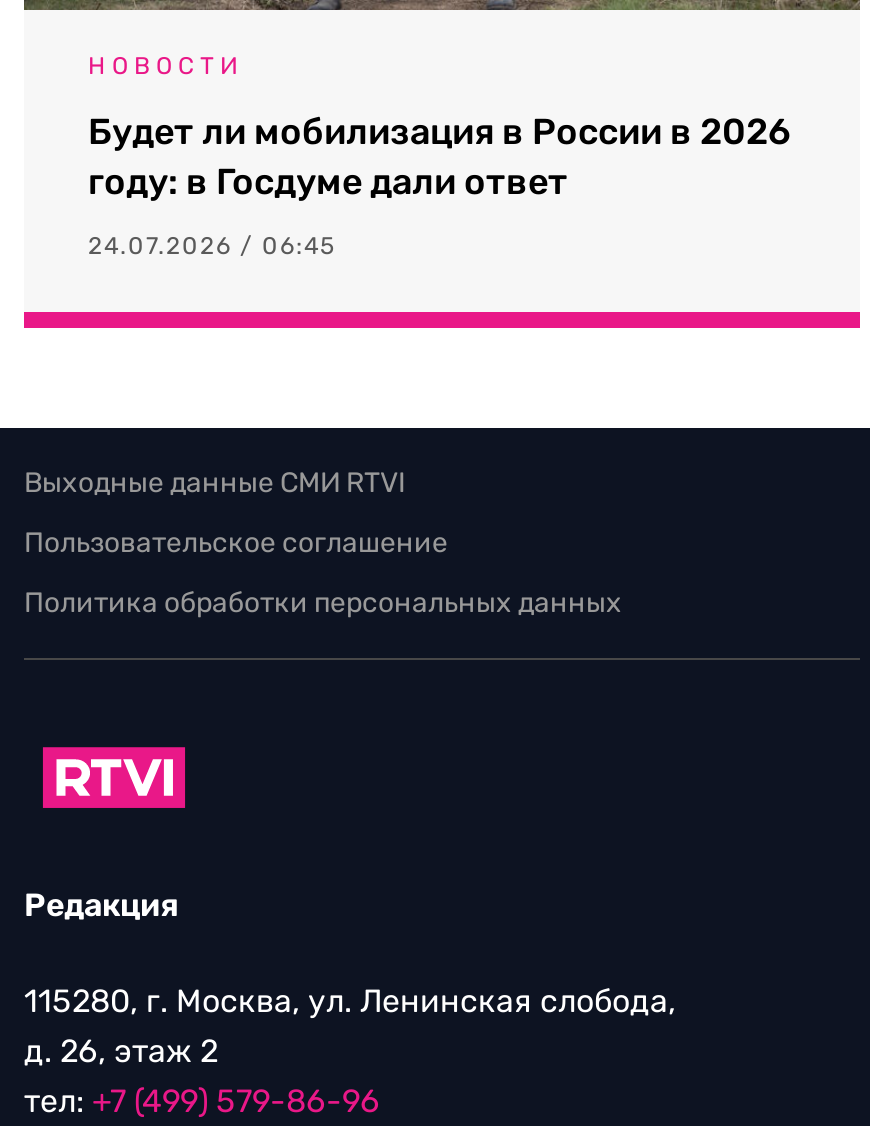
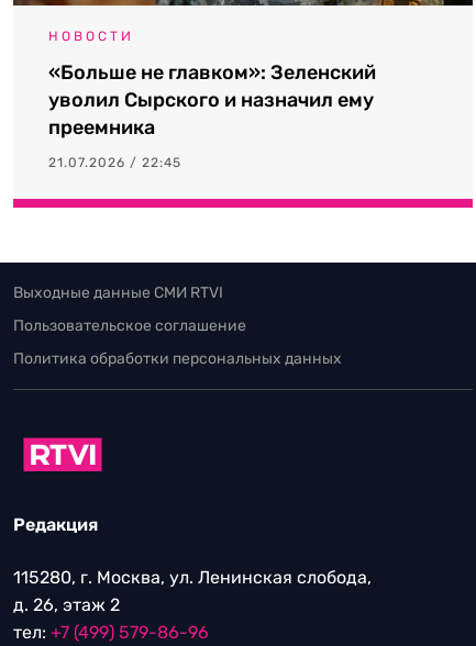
[88,110,790,204] Будет ли мобилизация в России в 2026 | году: в Госдуме дали ответ -> [48,61,376,140] «Больше не главком»: Зеленский | уволил Сырского и назначил ему | преемника
[88,232,336,260] 24.07.2026 / 06:45 -> [48,155,181,170] 21.07.2026 / 22:45

